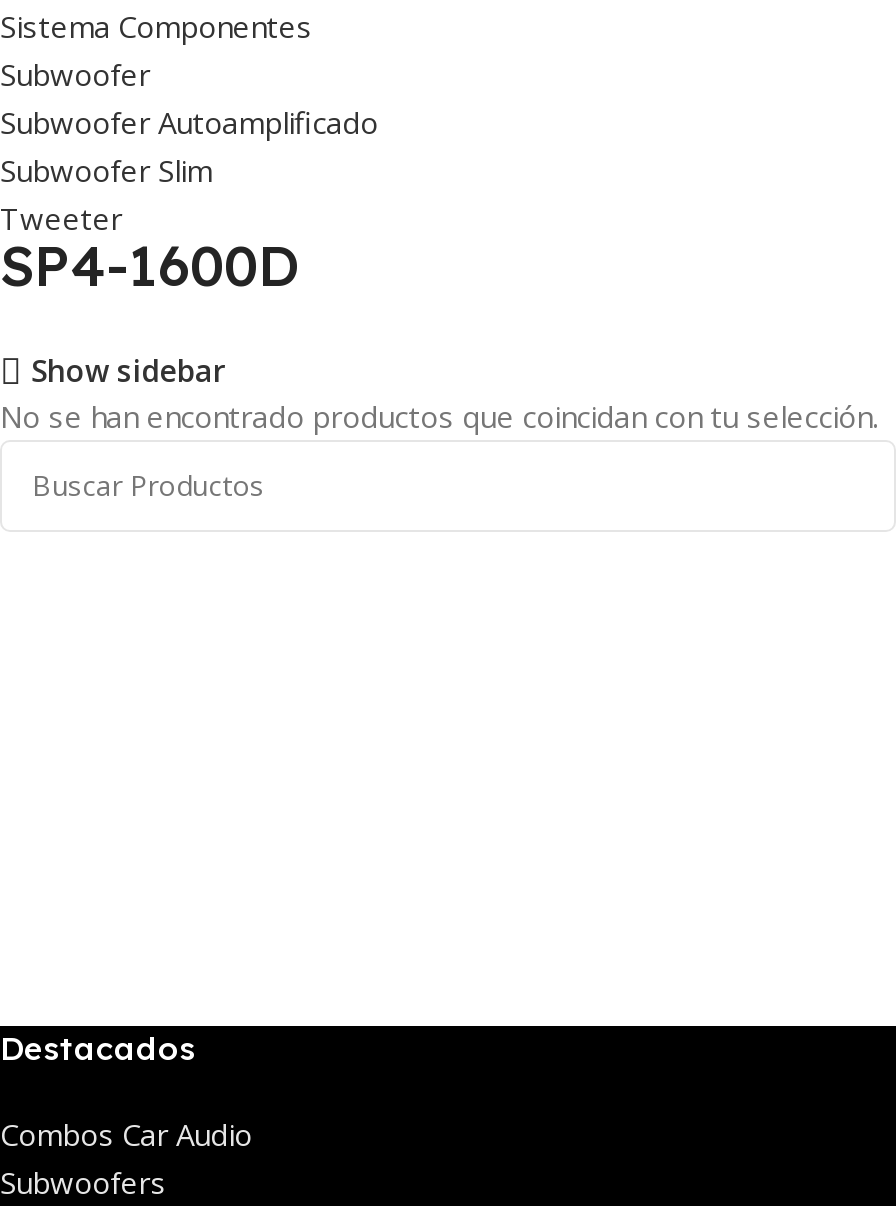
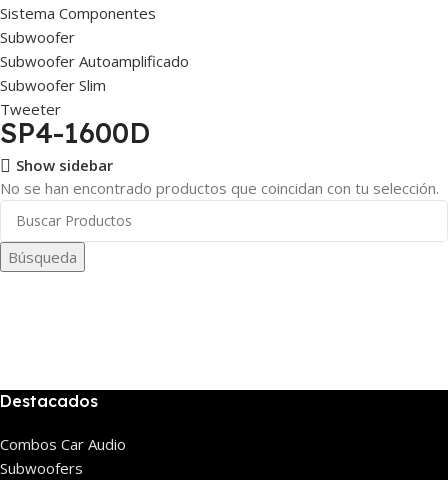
none -> [8,247,77,267] Búsqueda

